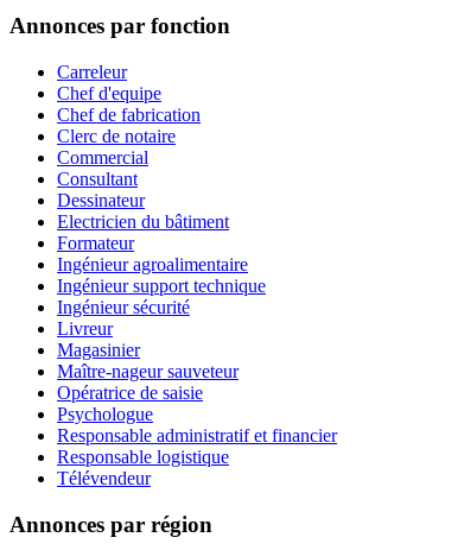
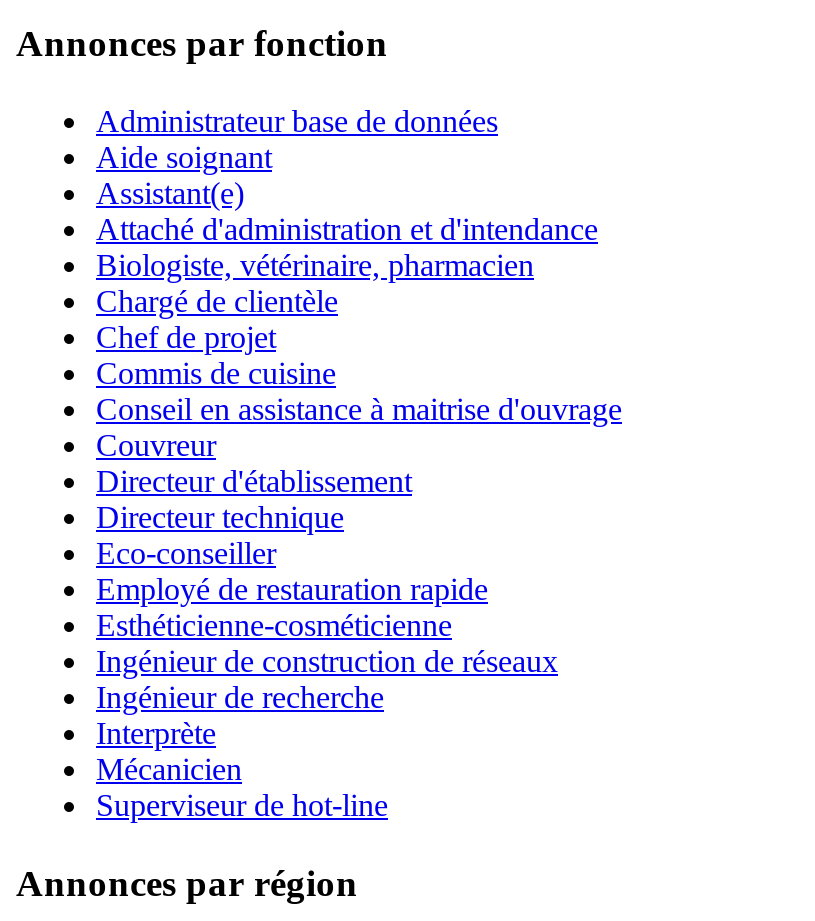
[57,62,337,488] Carreleur | Chef d'equipe | Chef de fabrication | Clerc de notaire | Commercial | Consultant | Dessinateur | Electricien du bâtiment | Formateur | Ingénieur agroalimentaire | Ingénieur support technique | Ingénieur sécurité | Livreur | Magasinier | Maître-nageur sauveteur | Opératrice de saisie | Psychologue | Responsable administratif et financier | Responsable logistique | Télévendeur -> [96,104,622,822] Administrateur base de données | Aide soignant | Assistant(e) | Attaché d'administration et d'intendance | Biologiste, vétérinaire, pharmacien | Chargé de clientèle | Chef de projet | Commis de cuisine | Conseil en assistance à maitrise d'ouvrage | Couvreur | Directeur d'établissement | Directeur technique | Eco-conseiller | Employé de restauration rapide | Esthéticienne-cosméticienne | Ingénieur de construction de réseaux | Ingénieur de recherche | Interprète | Mécanicien | Superviseur de hot-line

